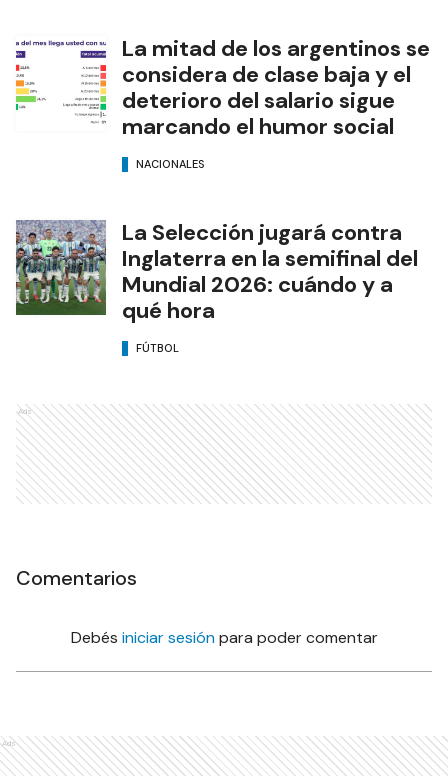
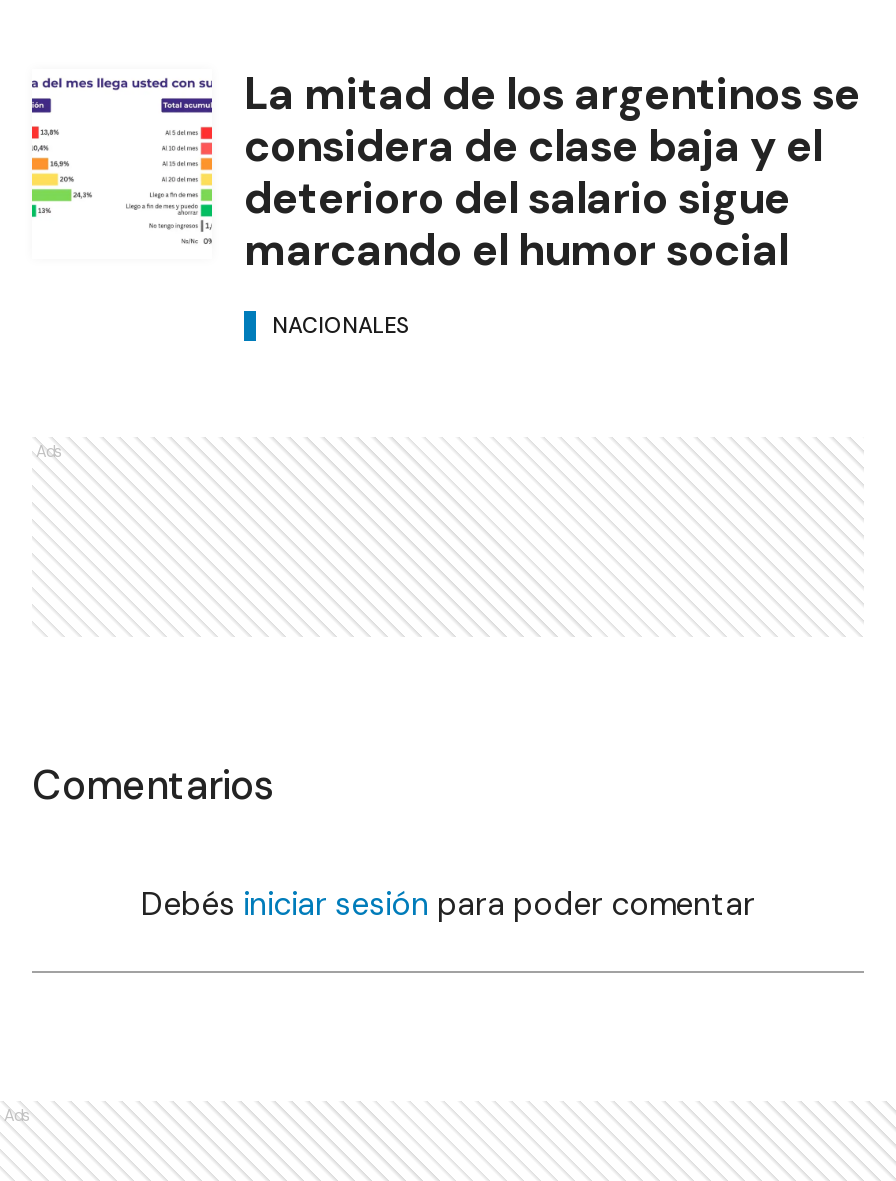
[15,218,418,354] [image] | La Selección jugará contra | Inglaterra en la semifinal del | Mundial 2026: cuándo y a | qué hora | FÚTBOL -> none

